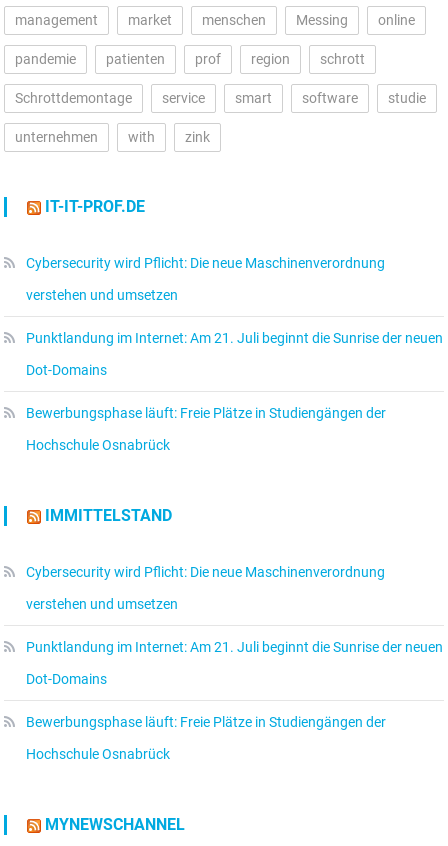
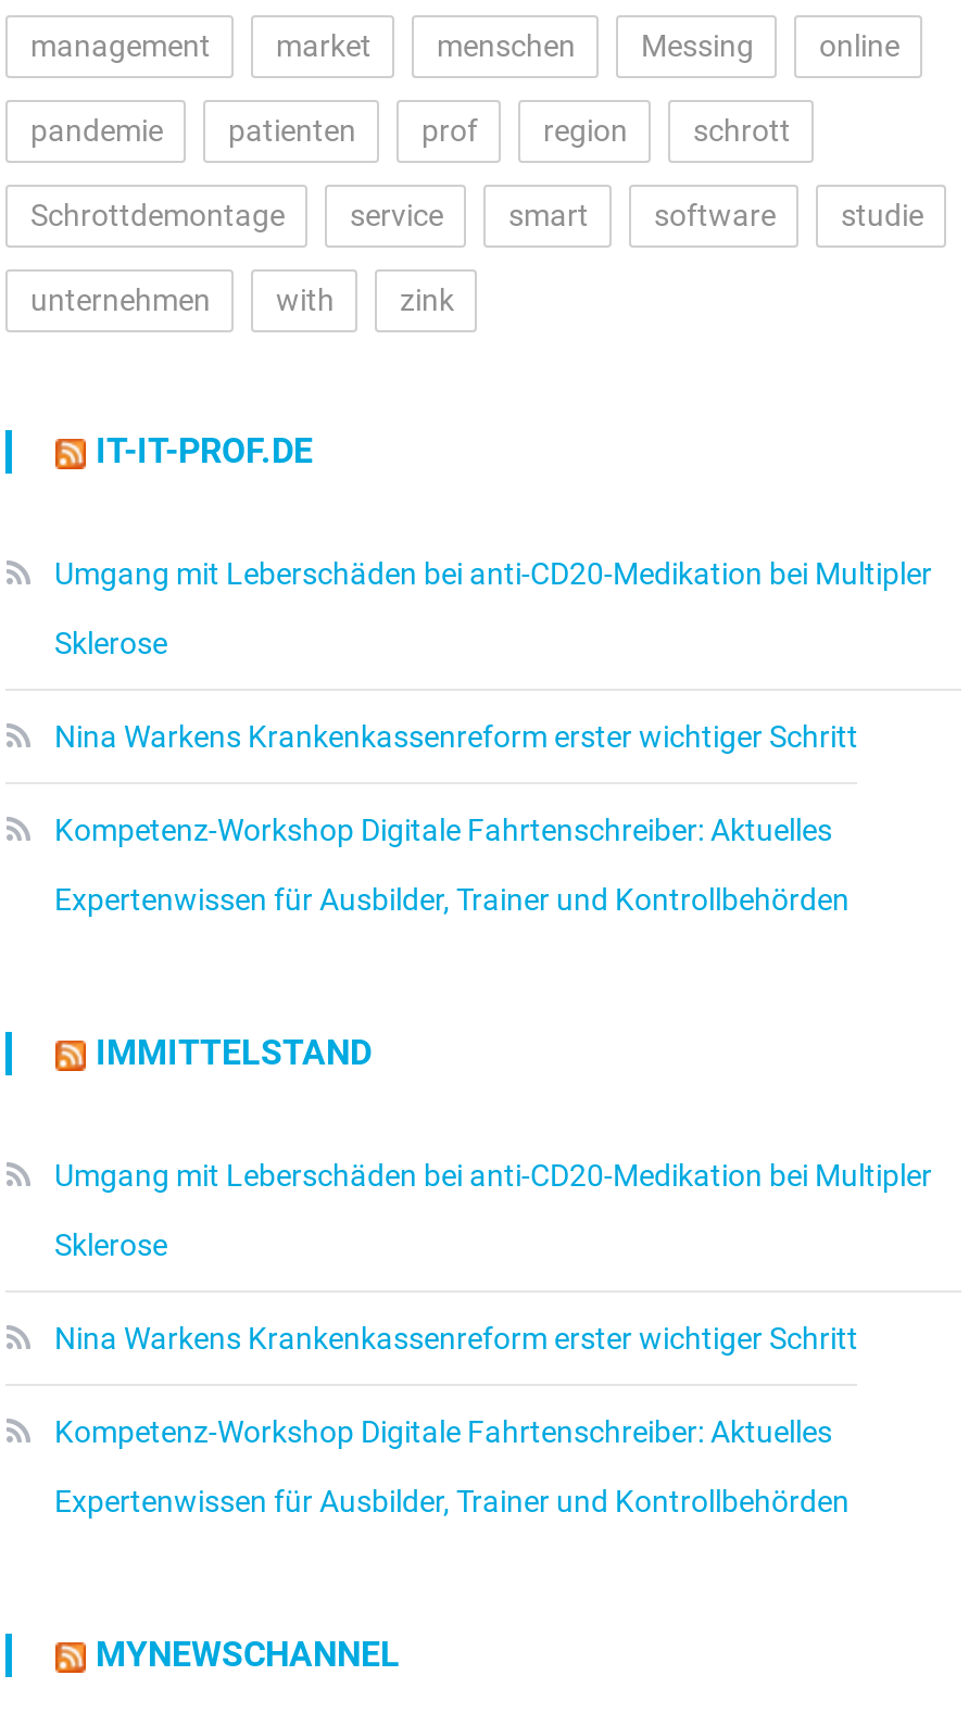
[26,255,443,453] Cybersecurity wird Pflicht: Die neue Maschinenverordnung | verstehen und umsetzen | Punktlandung im Internet: Am 21. Juli beginnt die Sunrise der neuen | Dot-Domains | Bewerbungsphase läuft: Freie Plätze in Studiengängen der | Hochschule Osnabrück -> [54,557,932,917] Umgang mit Leberschäden bei anti-CD20-Medikation bei Multipler | Sklerose | Nina Warkens Krankenkassenreform erster wichtiger Schritt | Kompetenz-Workshop Digitale Fahrtenschreiber: Aktuelles | Expertenwissen für Ausbilder, Trainer und Kontrollbehörden
[26,564,443,762] Cybersecurity wird Pflicht: Die neue Maschinenverordnung | verstehen und umsetzen | Punktlandung im Internet: Am 21. Juli beginnt die Sunrise der neuen | Dot-Domains | Bewerbungsphase läuft: Freie Plätze in Studiengängen der | Hochschule Osnabrück -> [54,1158,932,1519] Umgang mit Leberschäden bei anti-CD20-Medikation bei Multipler | Sklerose | Nina Warkens Krankenkassenreform erster wichtiger Schritt | Kompetenz-Workshop Digitale Fahrtenschreiber: Aktuelles | Expertenwissen für Ausbilder, Trainer und Kontrollbehörden

